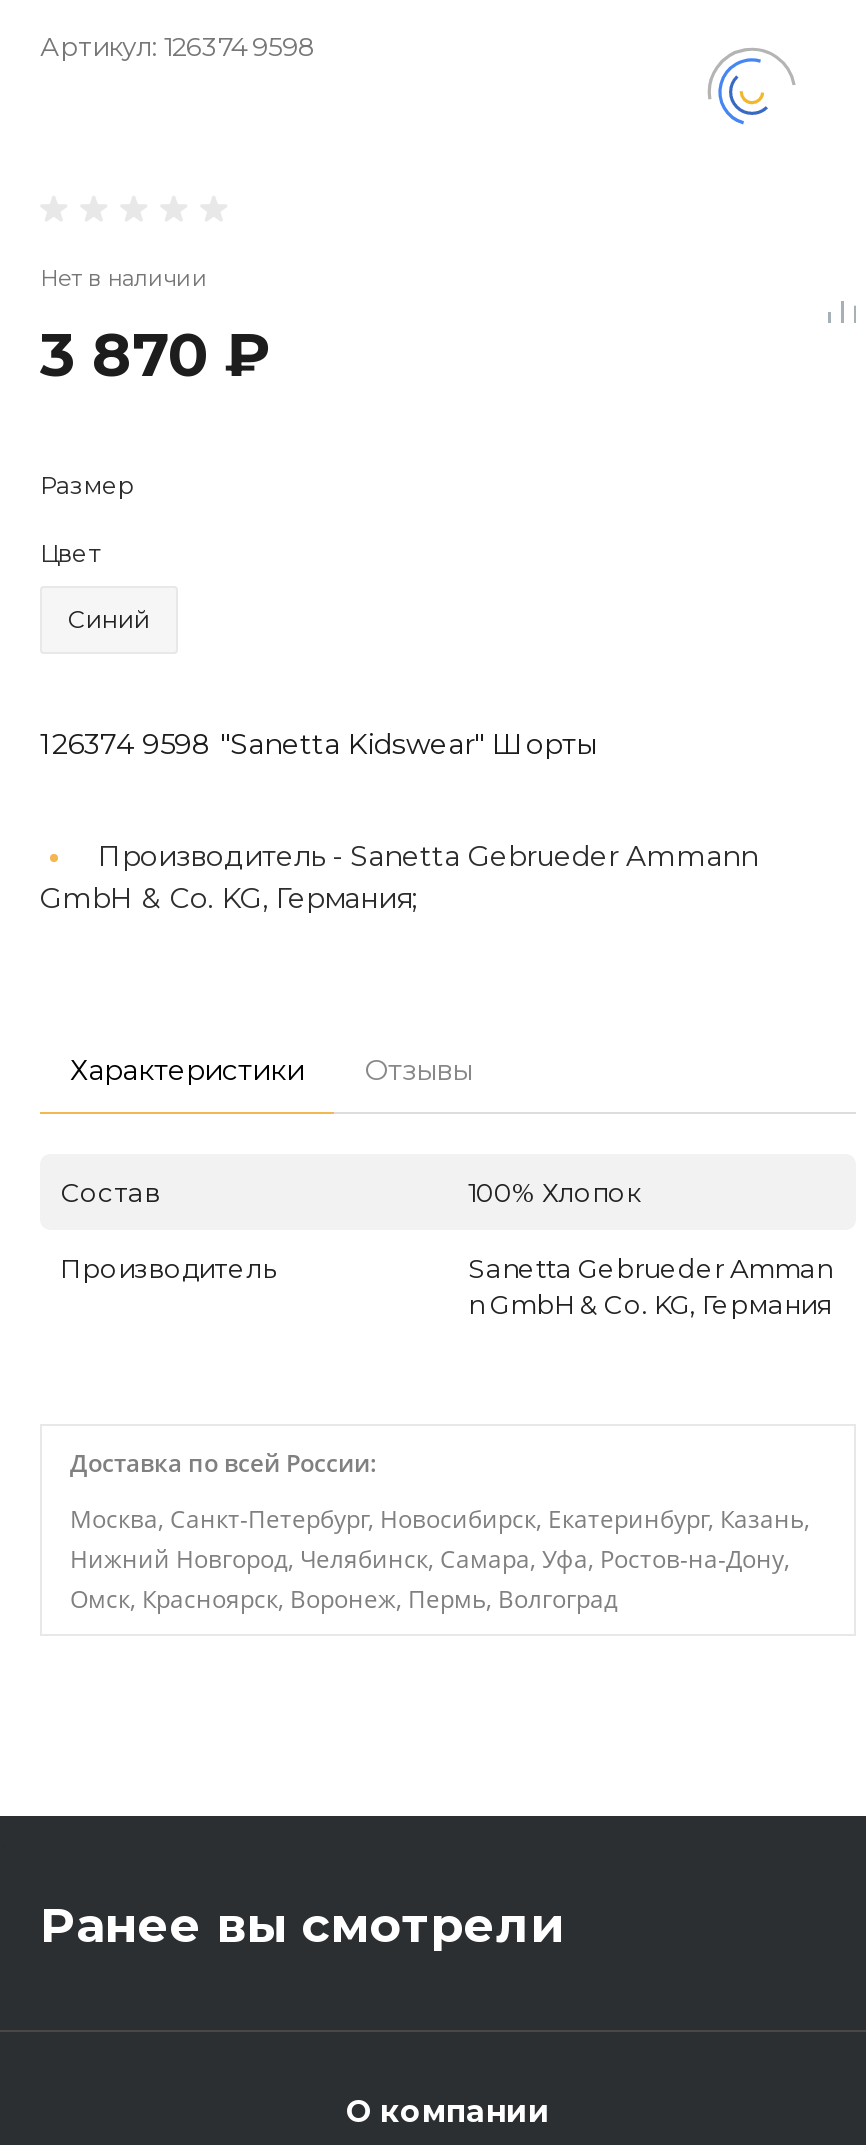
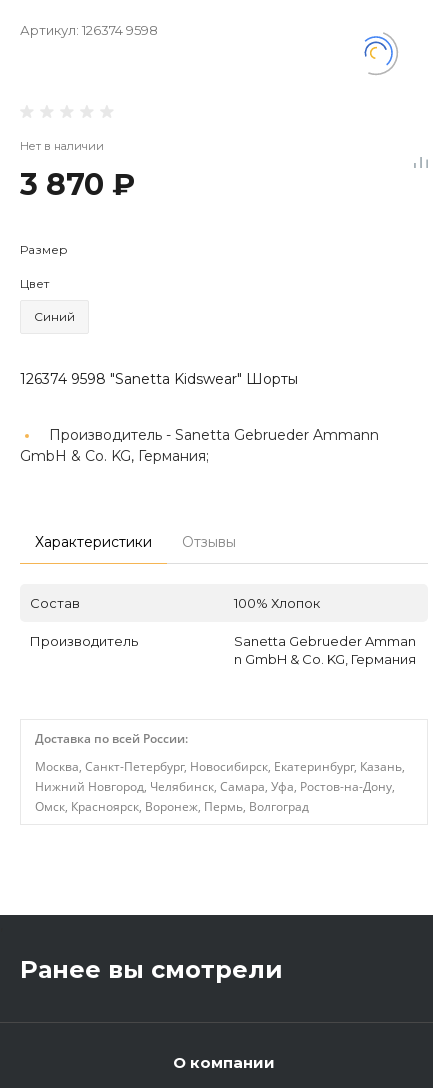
[708,48,786,126] [image] -> [359,37,398,75] [image]

